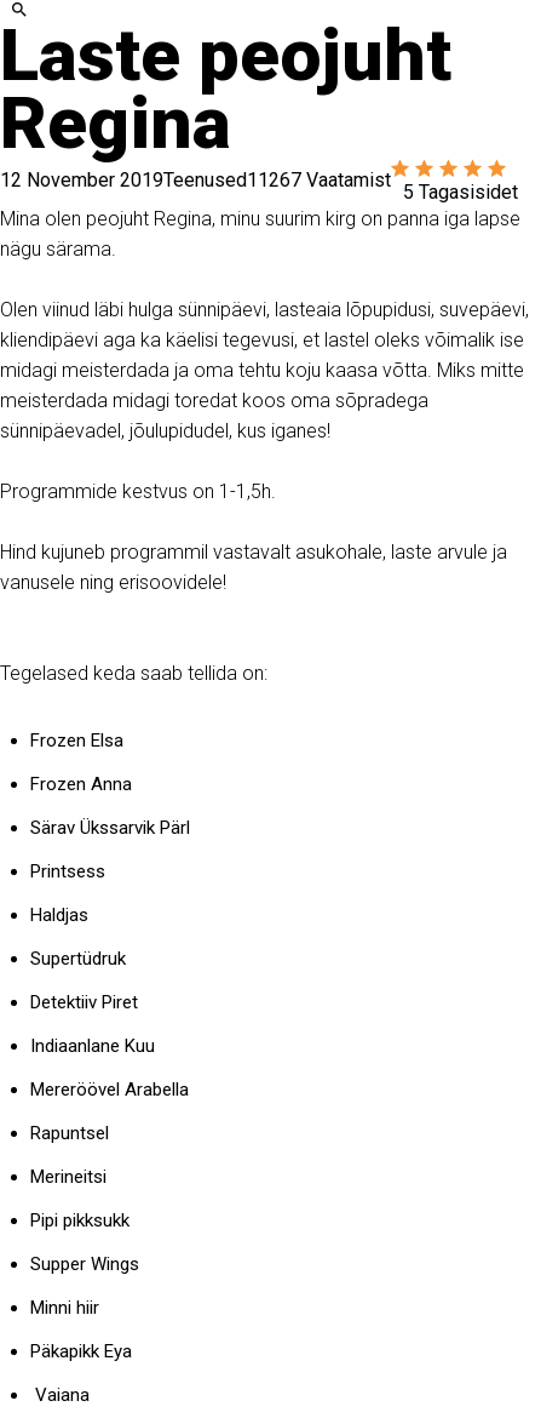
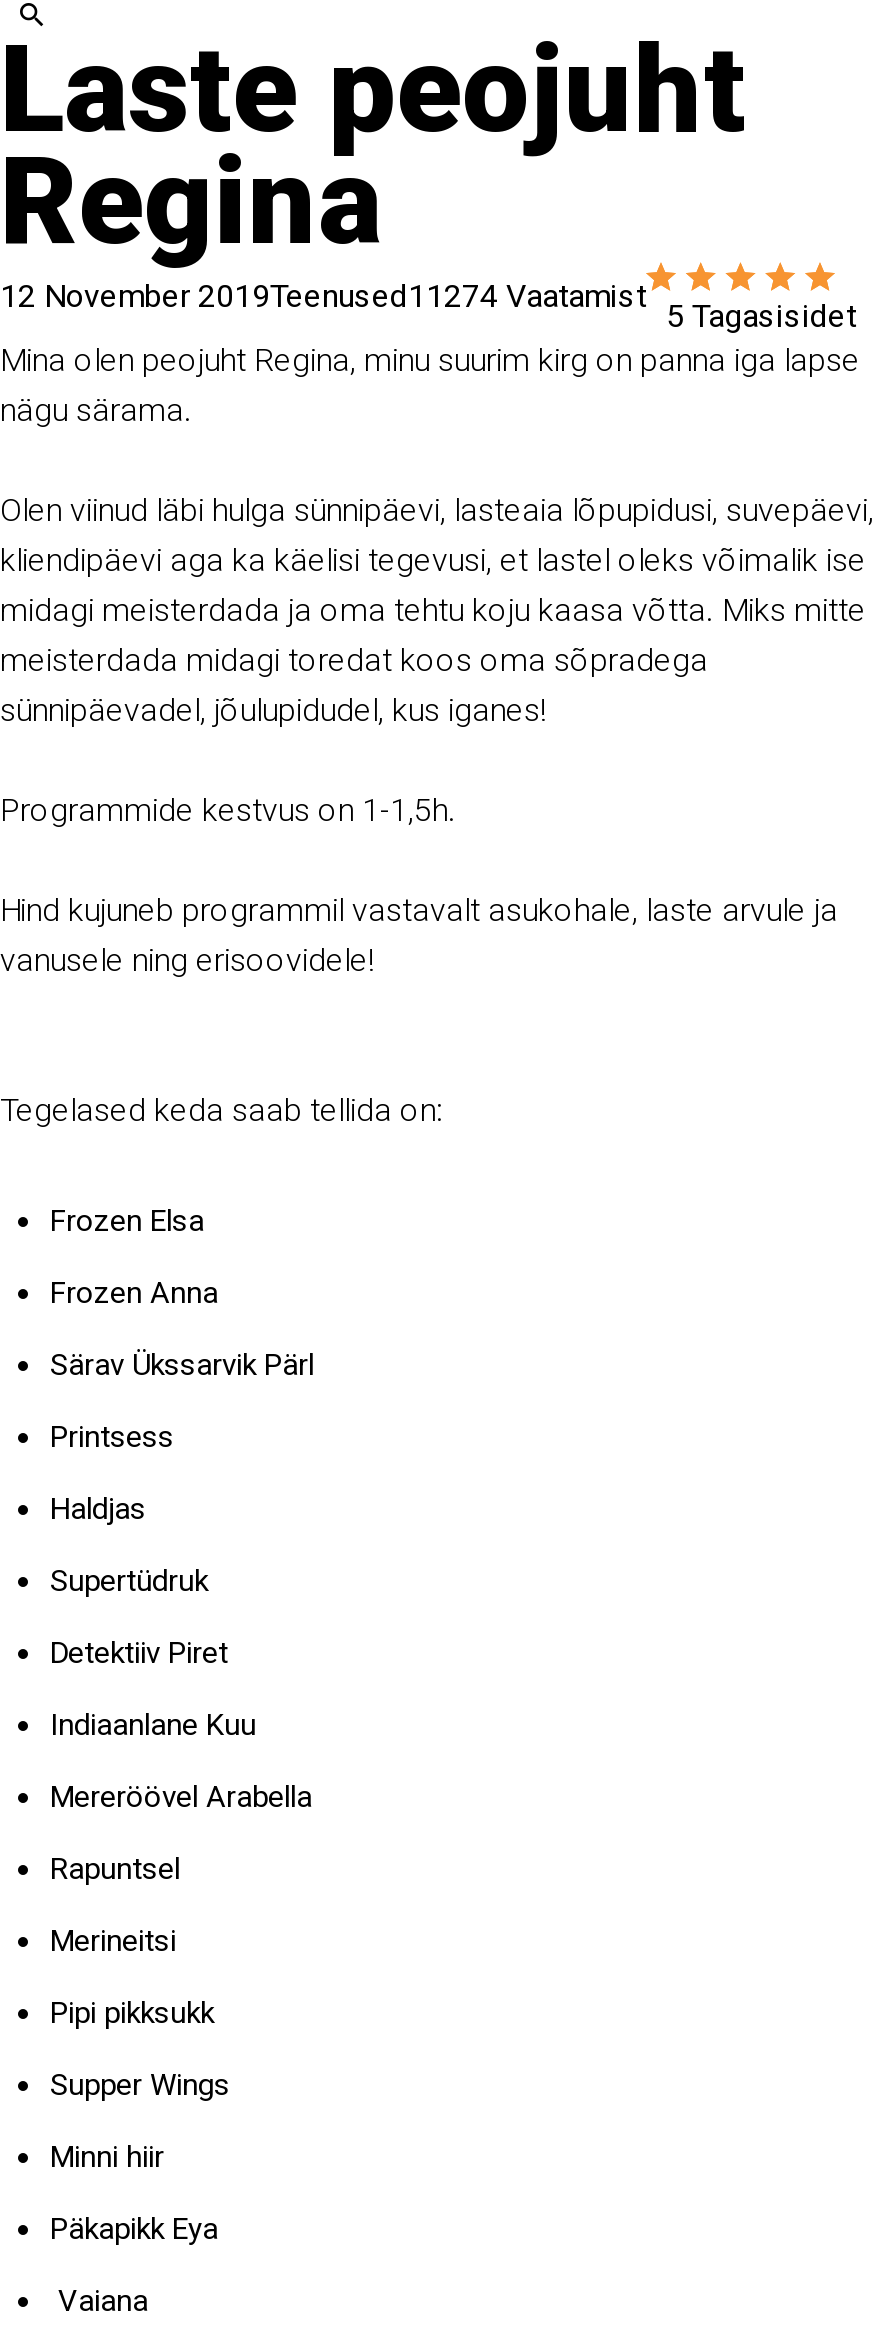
[0,168,518,203] 12 November 2019Teenused11267 Vaatamist 5 Tagasisidet -> [0,277,856,334] 12 November 2019Teenused11274 Vaatamist 5 Tagasisidet

